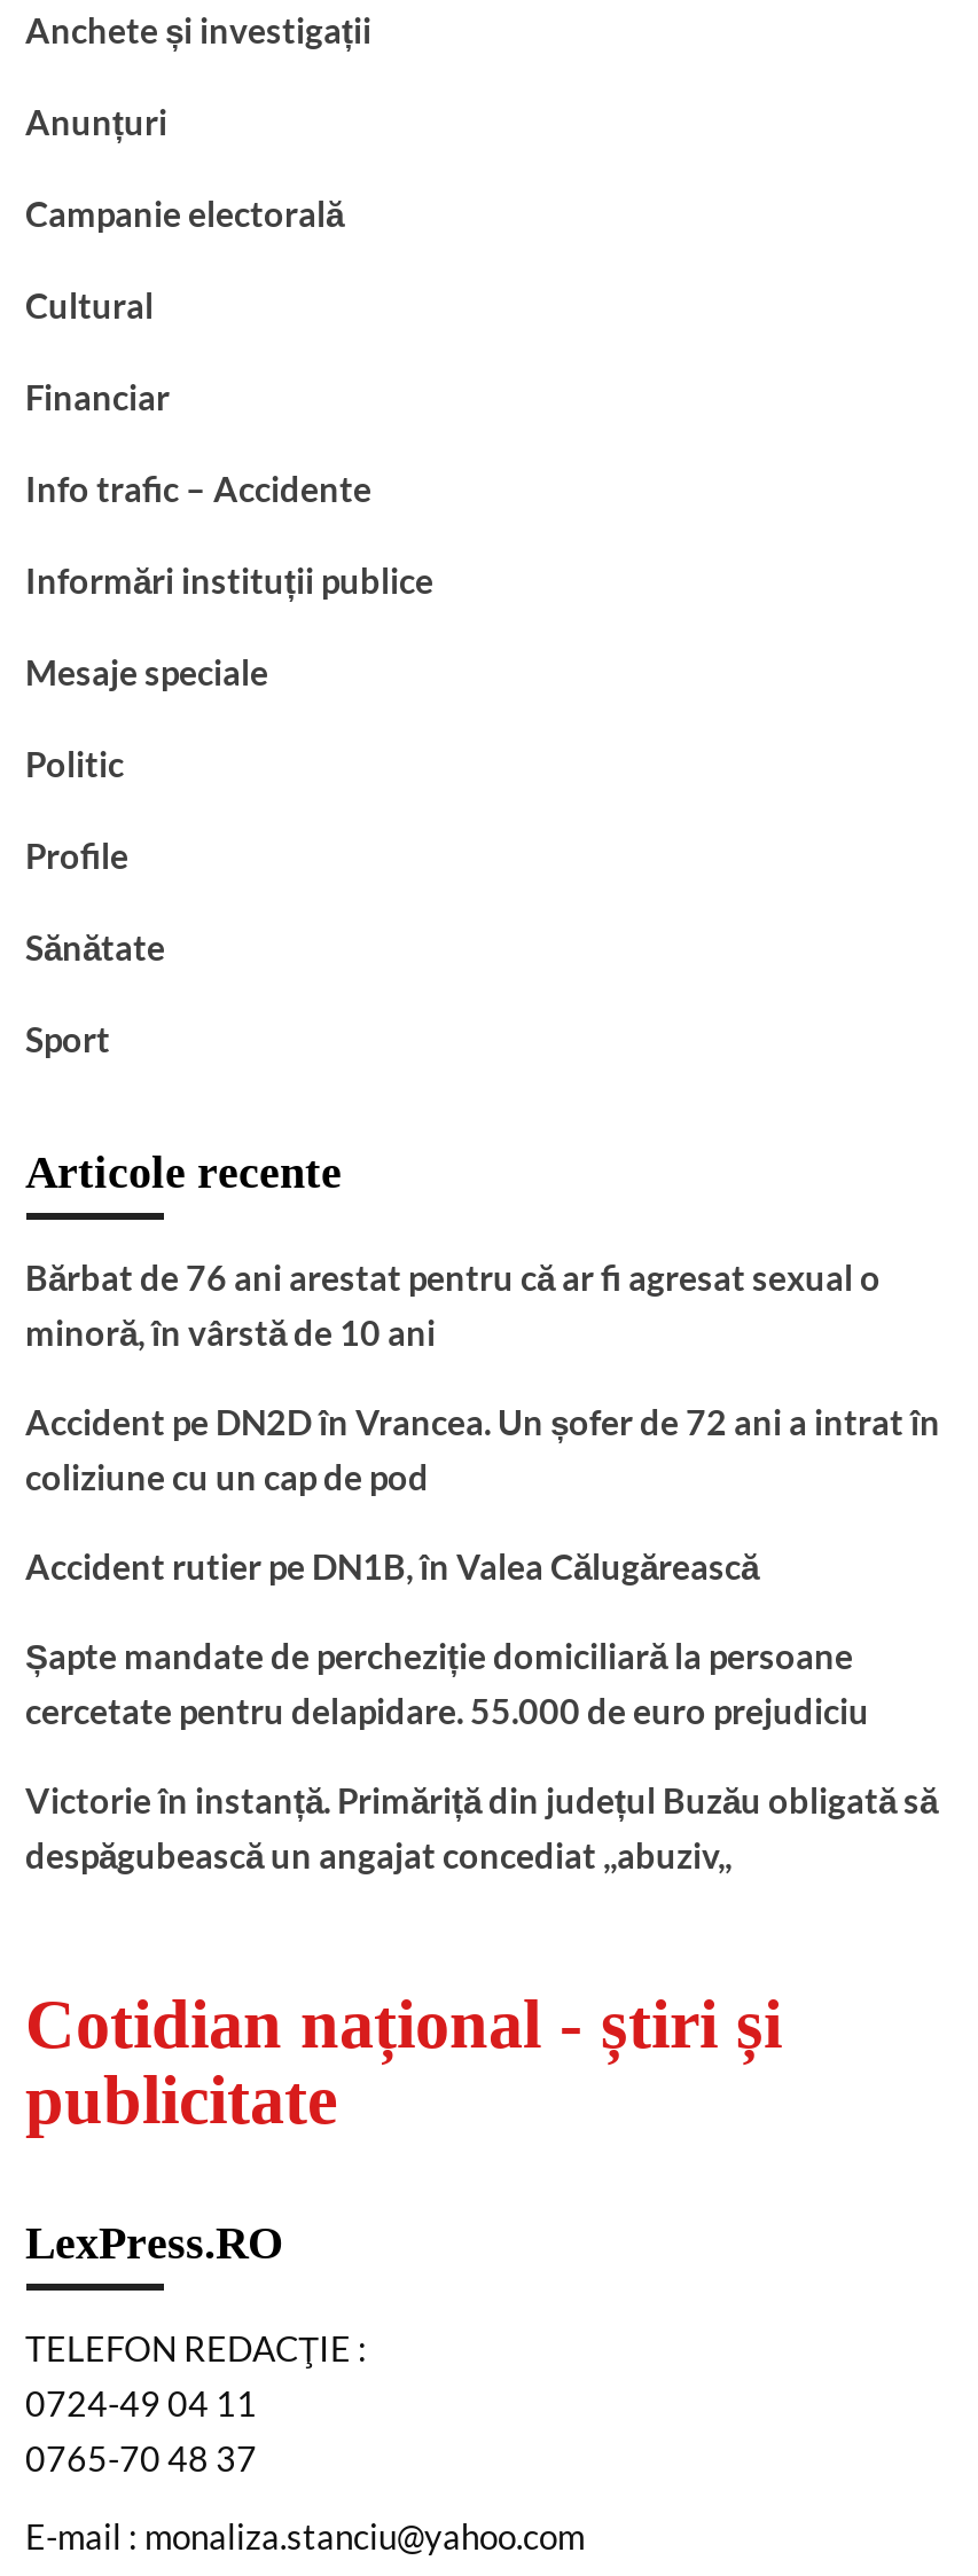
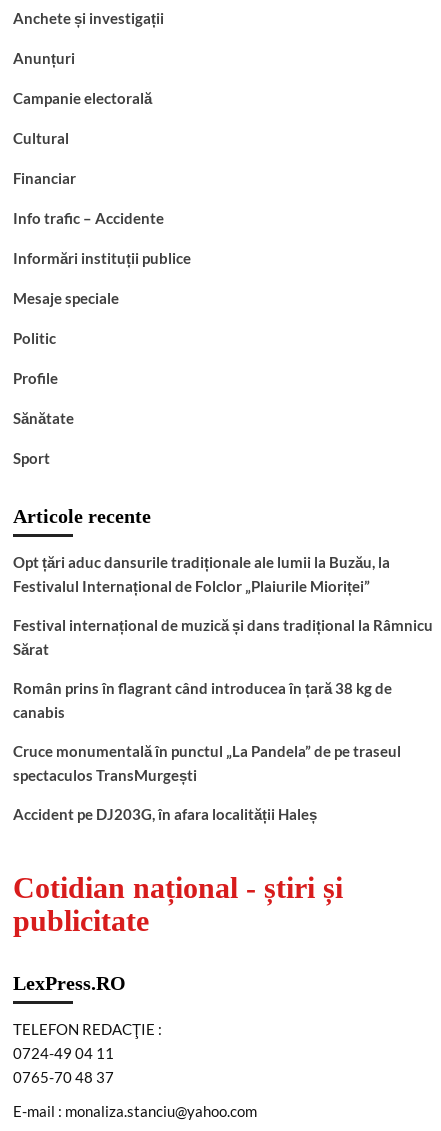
[25,1257,881,1354] Bărbat de 76 ani arestat pentru că ar fi agresat sexual o | minoră, în vârstă de 10 ani -> [12,553,389,595] Opt țări aduc dansurile tradiționale ale lumii la Buzău, la | Festivalul Internațional de Folclor „Plaiurile Mioriței”
[25,1402,940,1498] Accident pe DN2D în Vrancea. Un șofer de 72 ani a intrat în | coliziune cu un cap de pod -> [12,616,432,658] Festival internațional de muzică și dans tradițional la Râmnicu | Sărat
[25,1546,759,1588] Accident rutier pe DN1B, în Valea Călugărească -> [12,679,391,721] Român prins în flagrant când introducea în țară 38 kg de | canabis
[25,1636,869,1732] Șapte mandate de percheziție domiciliară la persoane | cercetate pentru delapidare. 55.000 de euro prejudiciu -> [12,742,400,784] Cruce monumentală în punctul „La Pandela” de pe traseul | spectaculos TransMurgești
[25,1780,938,1876] Victorie în instanță. Primăriță din județul Buzău obligată să | despăgubească un angajat concediat ,,abuziv,, -> [12,805,316,823] Accident pe DJ203G, în afara localității Haleș

